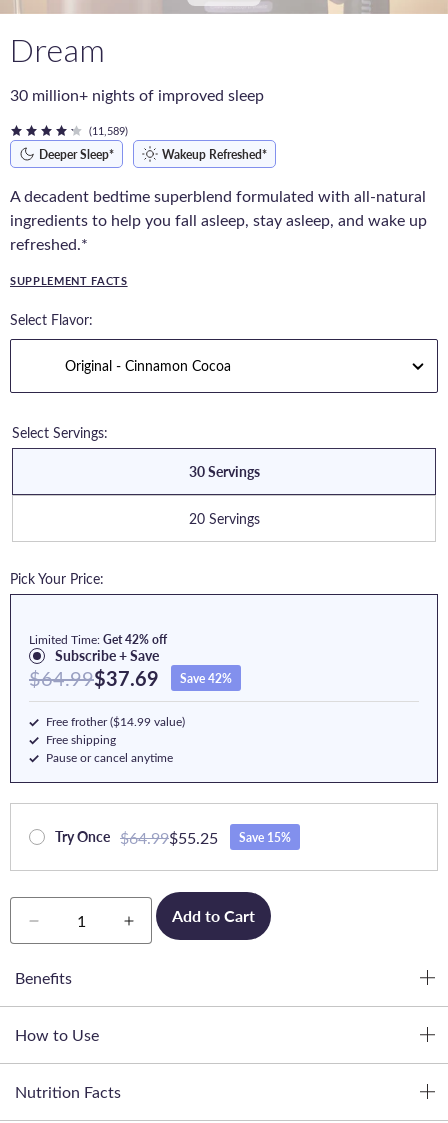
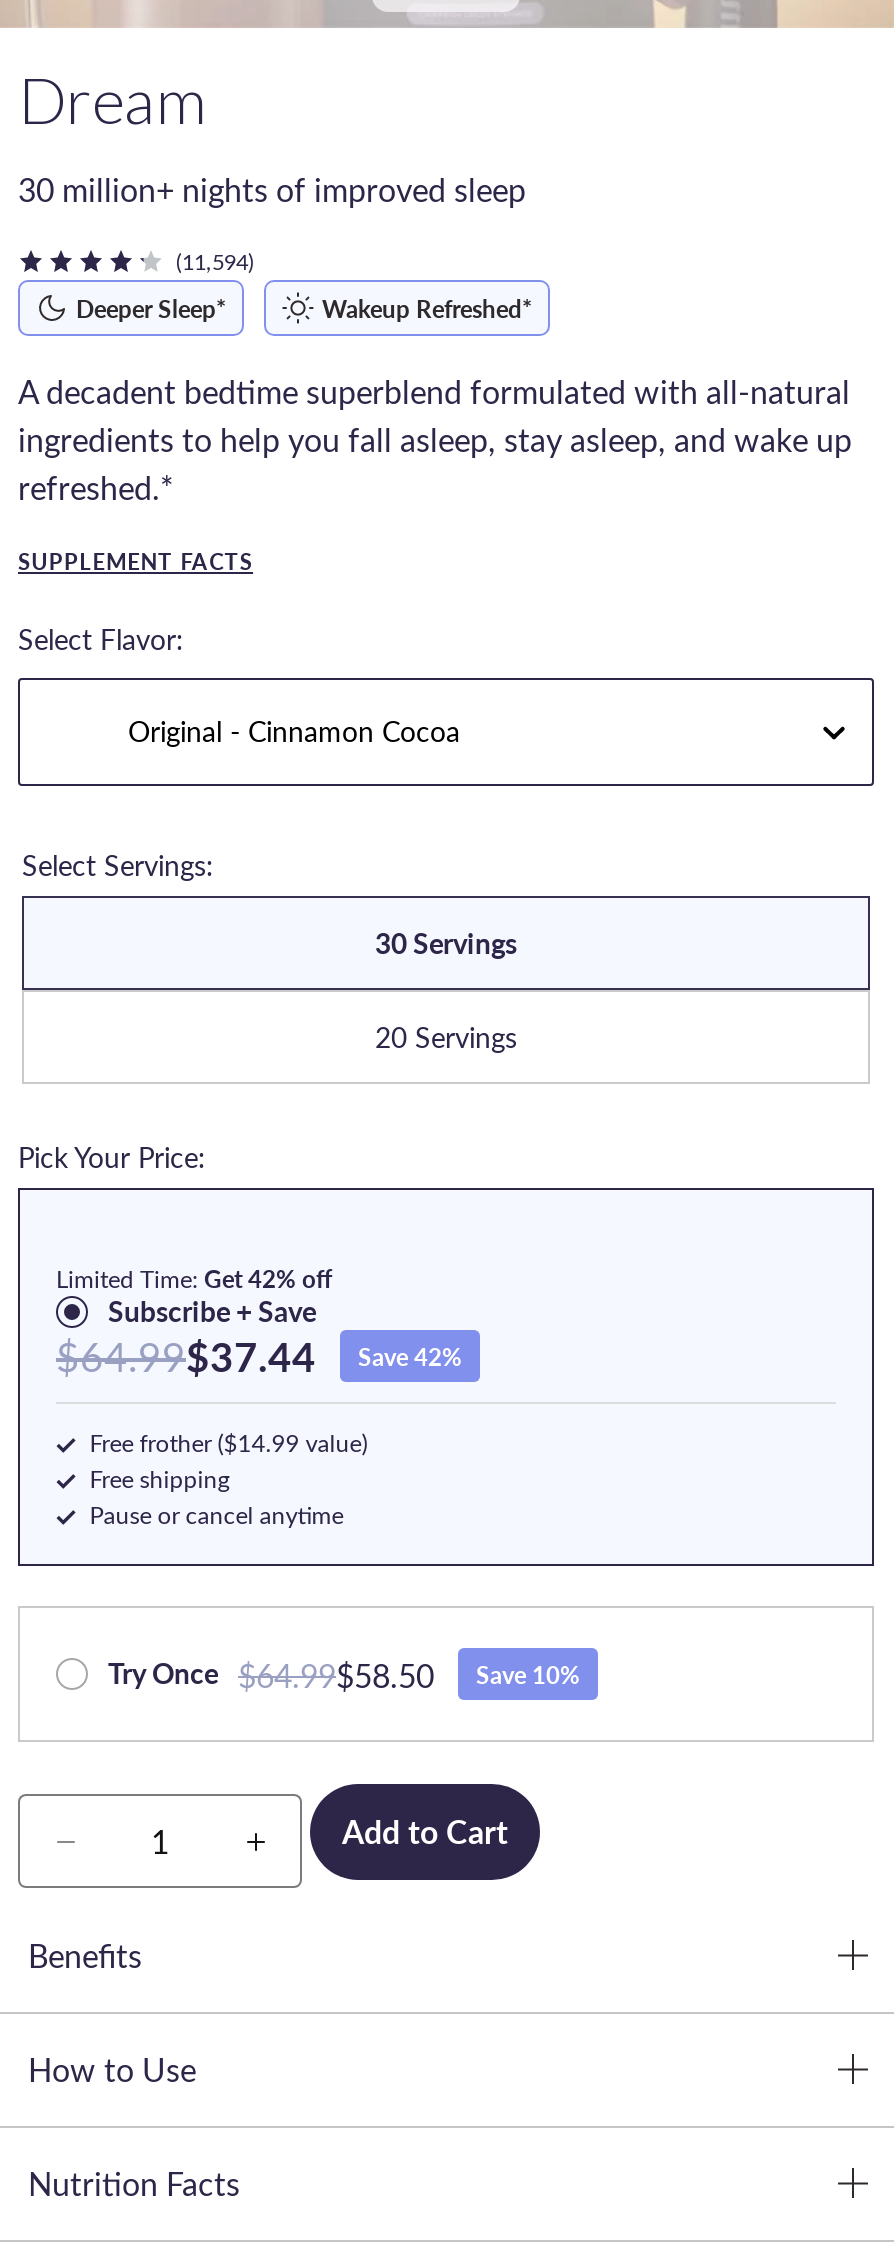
[89,123,128,138] (11,589) -> [176,246,254,276] (11,594)
[29,664,232,692] $64.99$37.69 Save 42% -> [56,1328,462,1384] $64.99$37.44 Save 42%
[55,826,218,847] Try Once $64.99$55.25 -> [108,1653,434,1695] Try Once $64.99$58.50
[239,829,291,845] Save 15% -> [476,1658,580,1690] Save 10%

